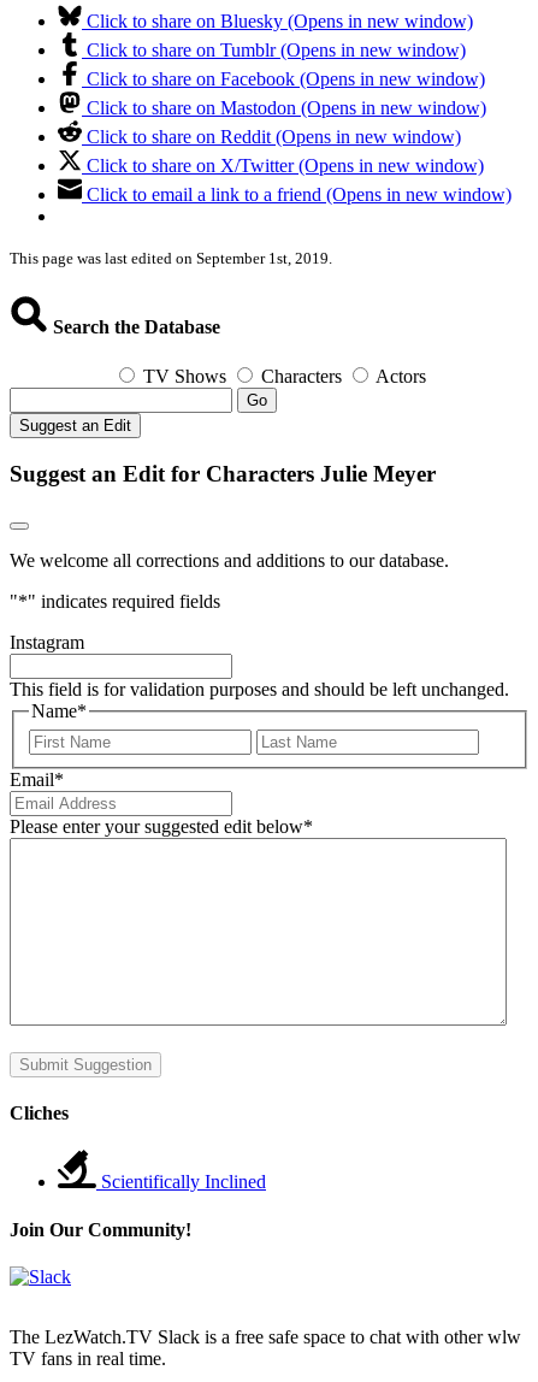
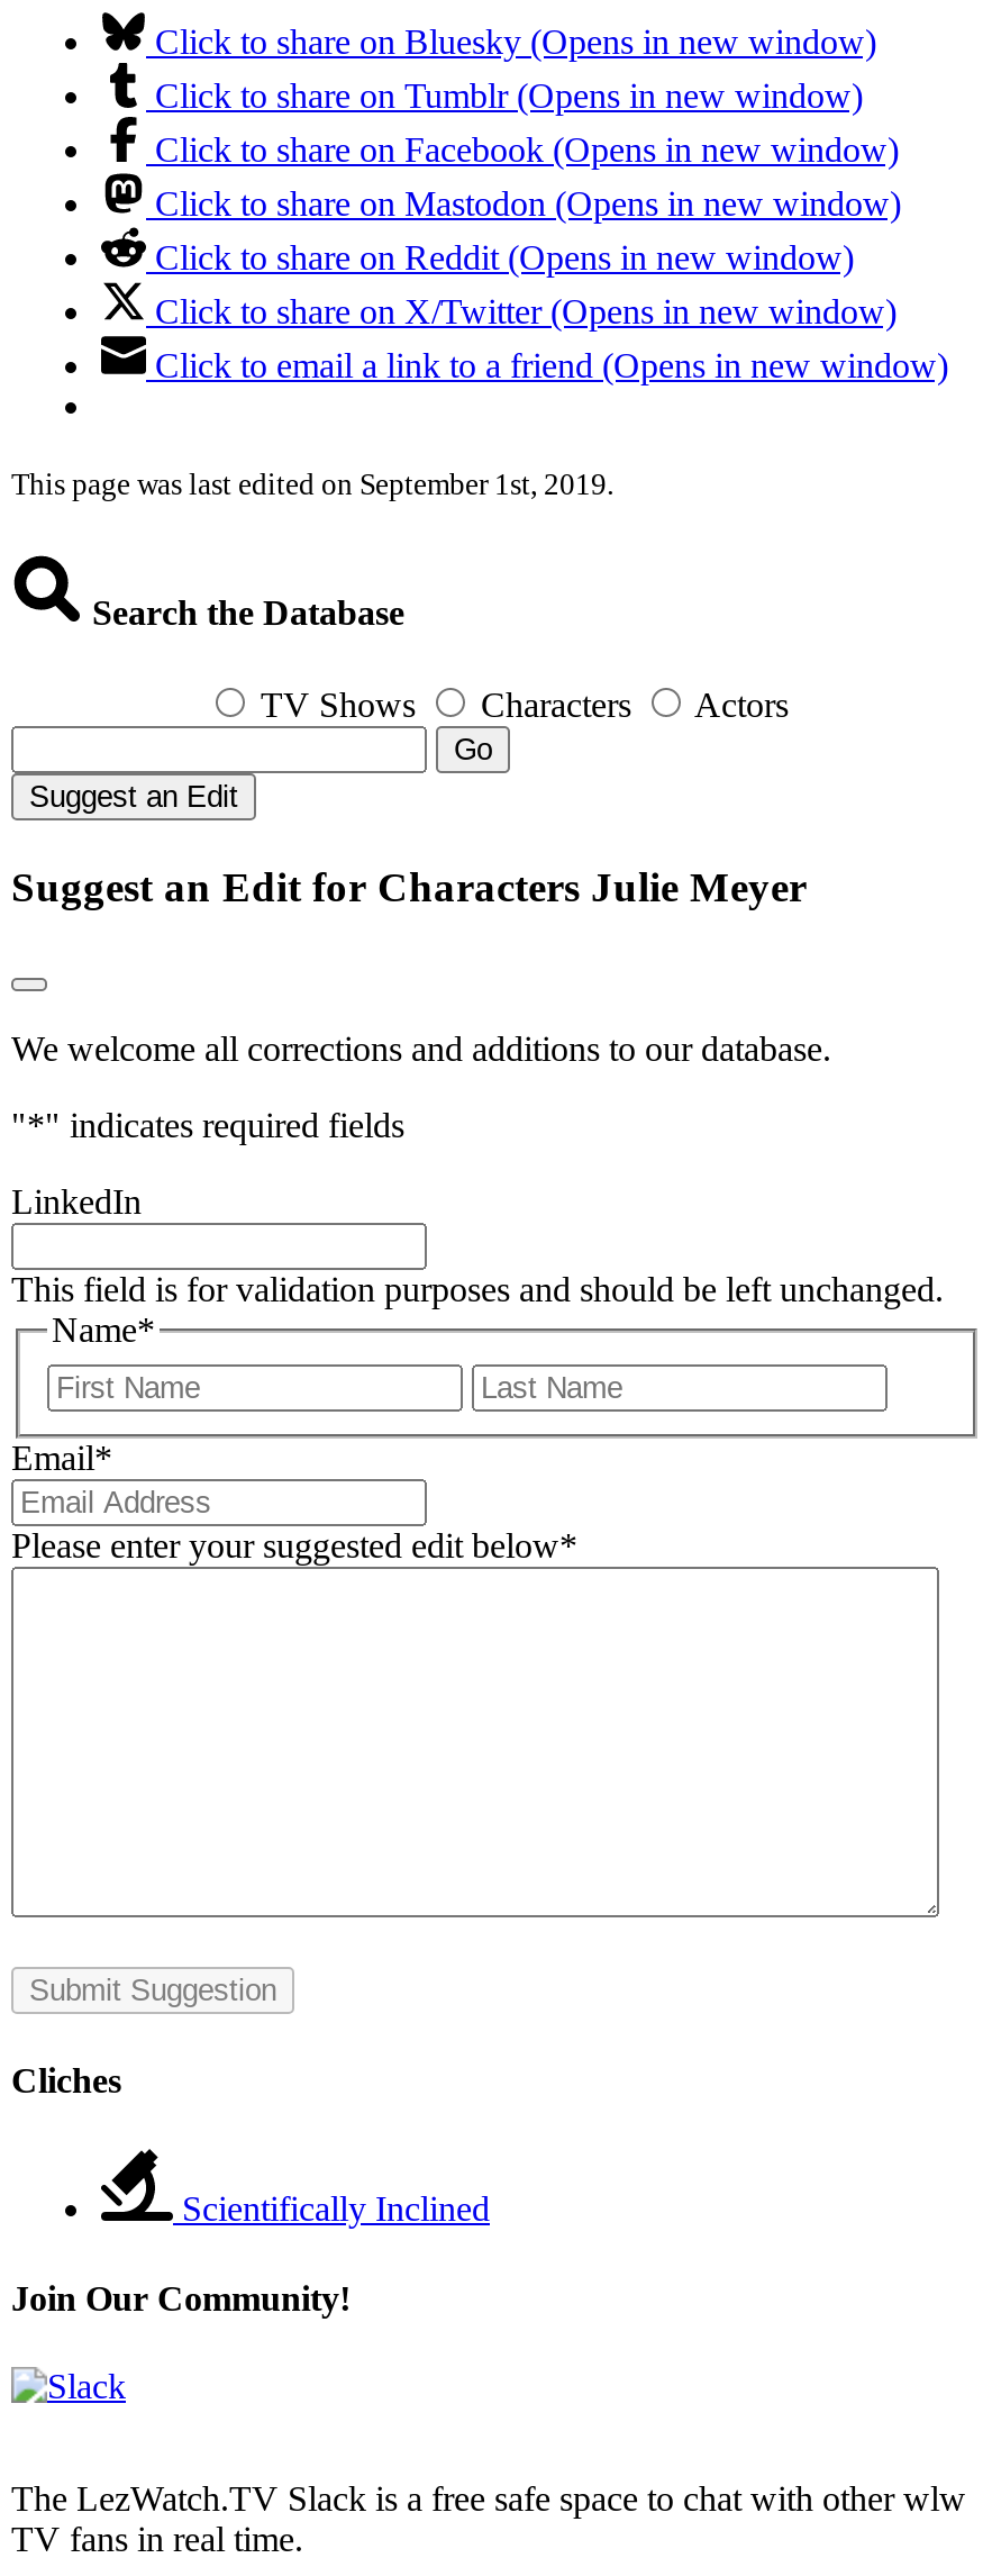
[10,632,84,653] Instagram -> [11,1183,142,1221] LinkedIn

